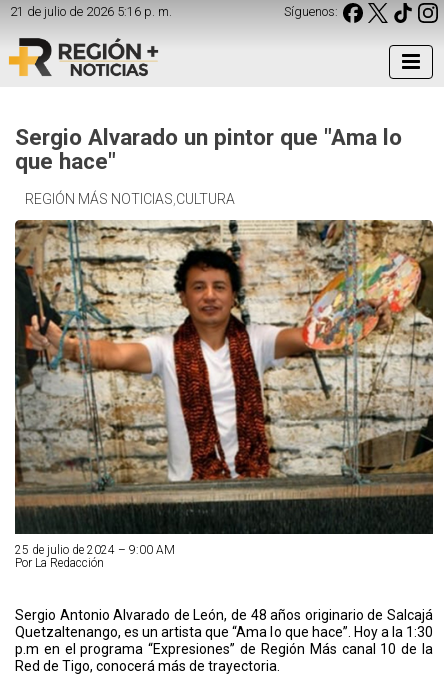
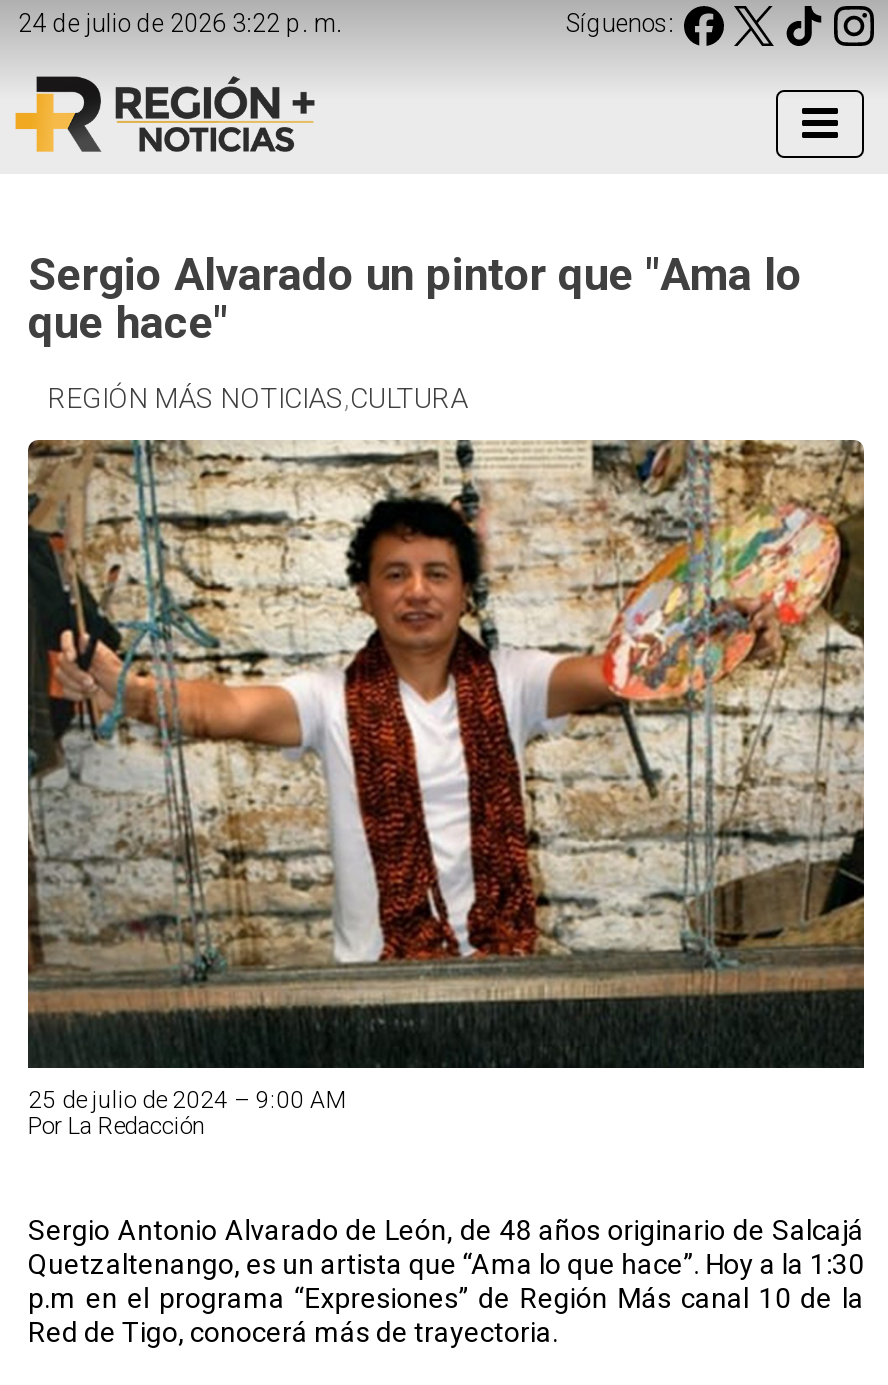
[10,3,172,18] 21 de julio de 2026 5:16 p. m. -> [18,7,342,37] 24 de julio de 2026 3:22 p. m.

